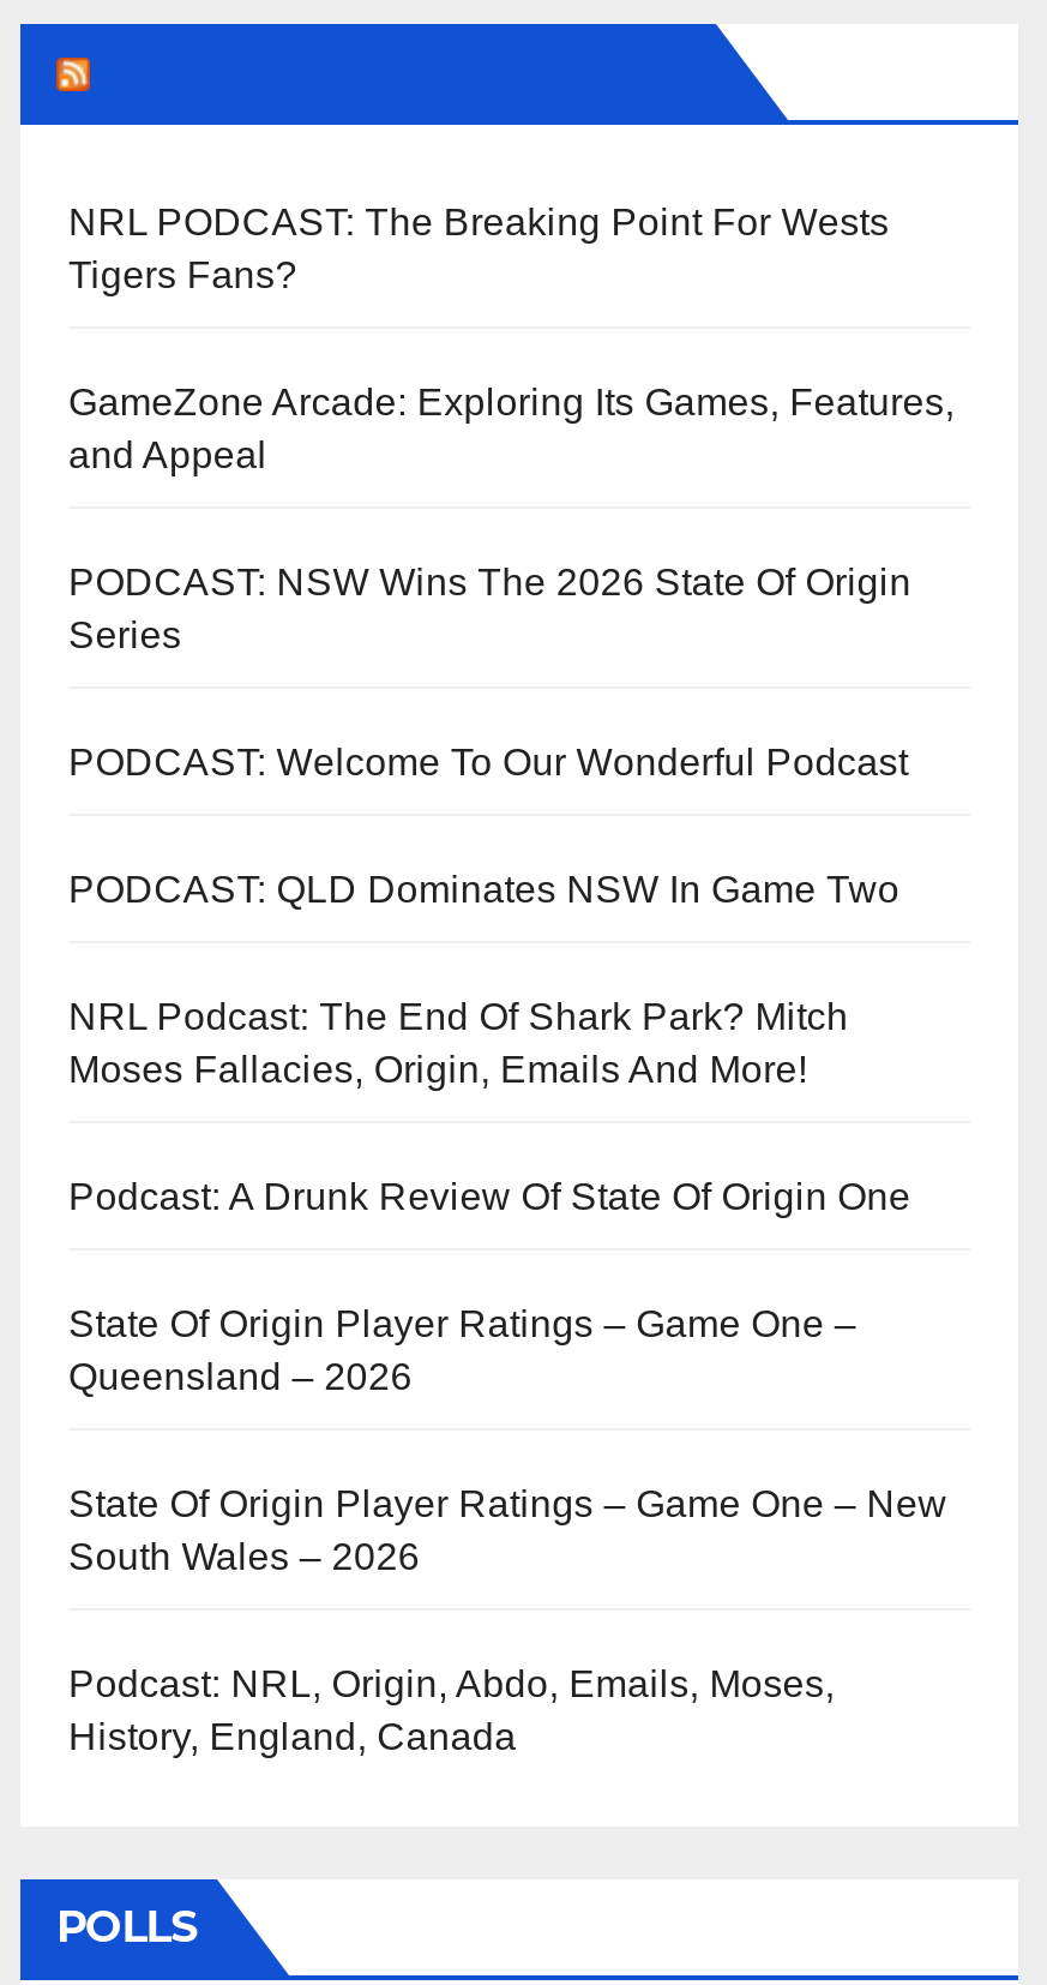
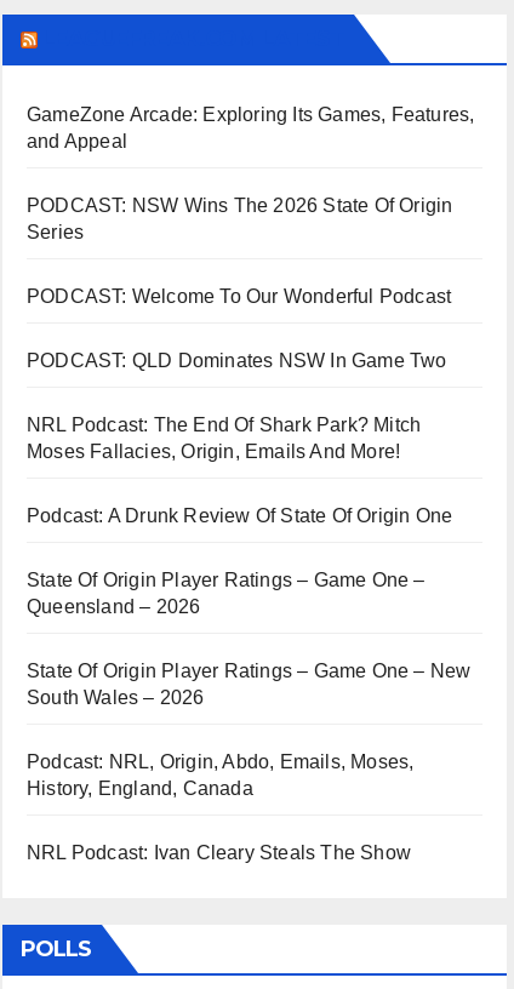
[68,202,889,296] NRL PODCAST: The Breaking Point For Wests | Tigers Fans? -> none
moved [68,382,954,1757] -> [27,104,474,799]: GameZone Arcade: Exploring Its Games, Features, | and Appeal | PODCAST: NSW Wins The 2026 State Of Origin | ... | Podcast: NRL, Origin, Abdo, Emails, Moses, | History, England, Canada
none -> [27,843,411,863] NRL Podcast: Ivan Cleary Steals The Show

